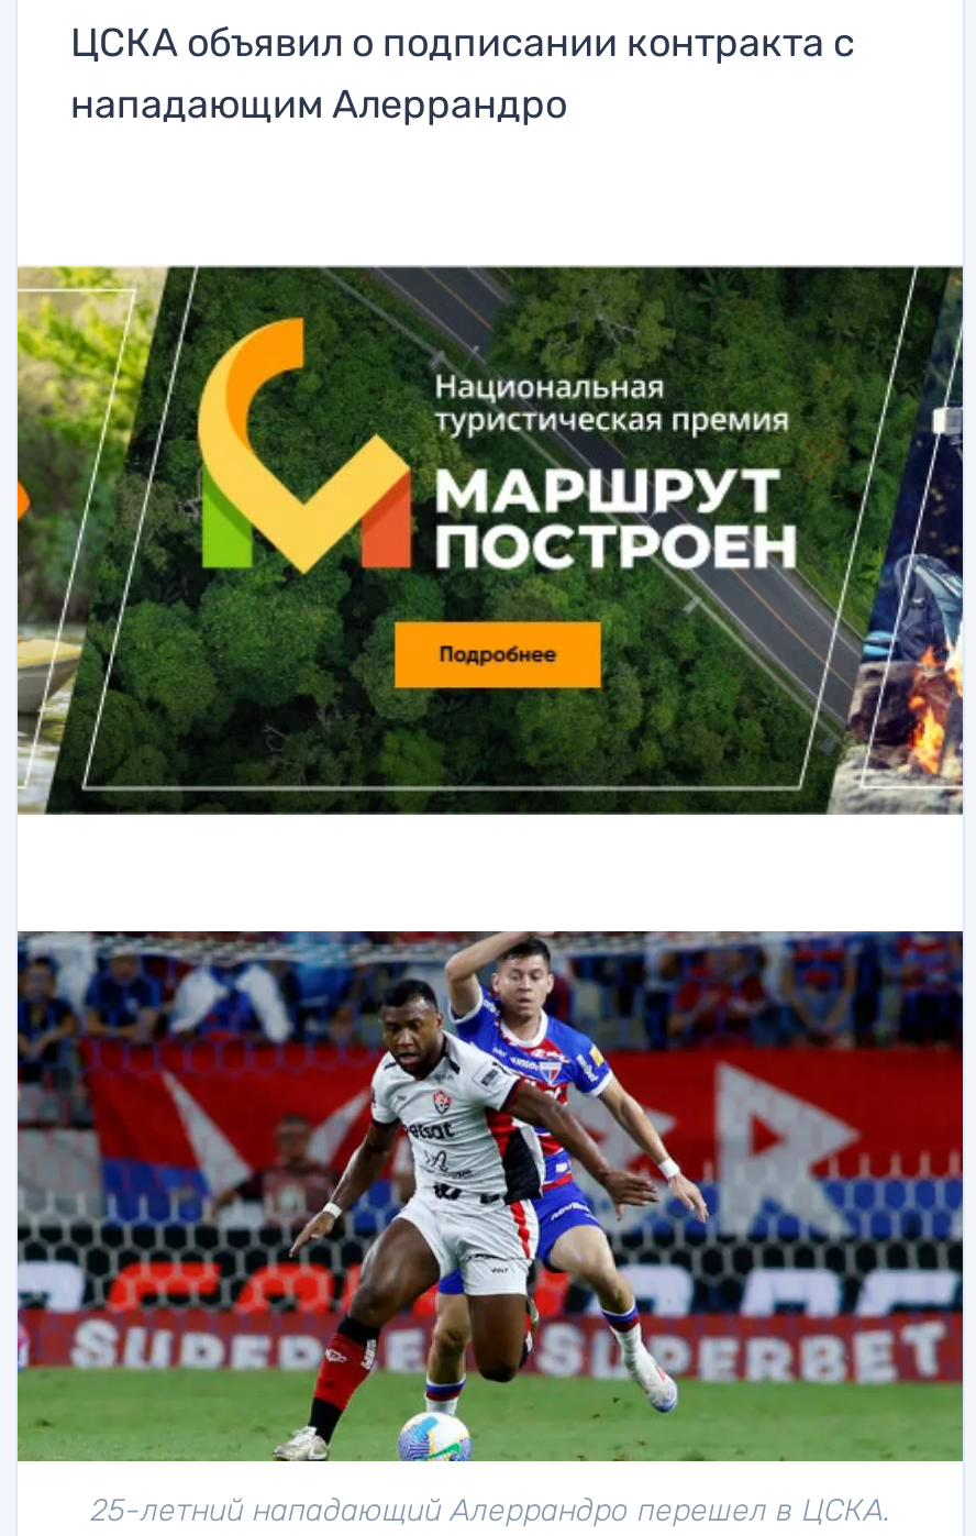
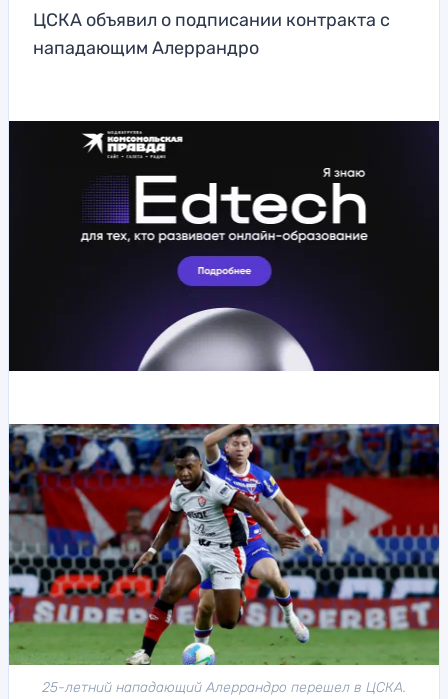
[15,265,965,817] [image] -> [8,120,440,371] [image]

